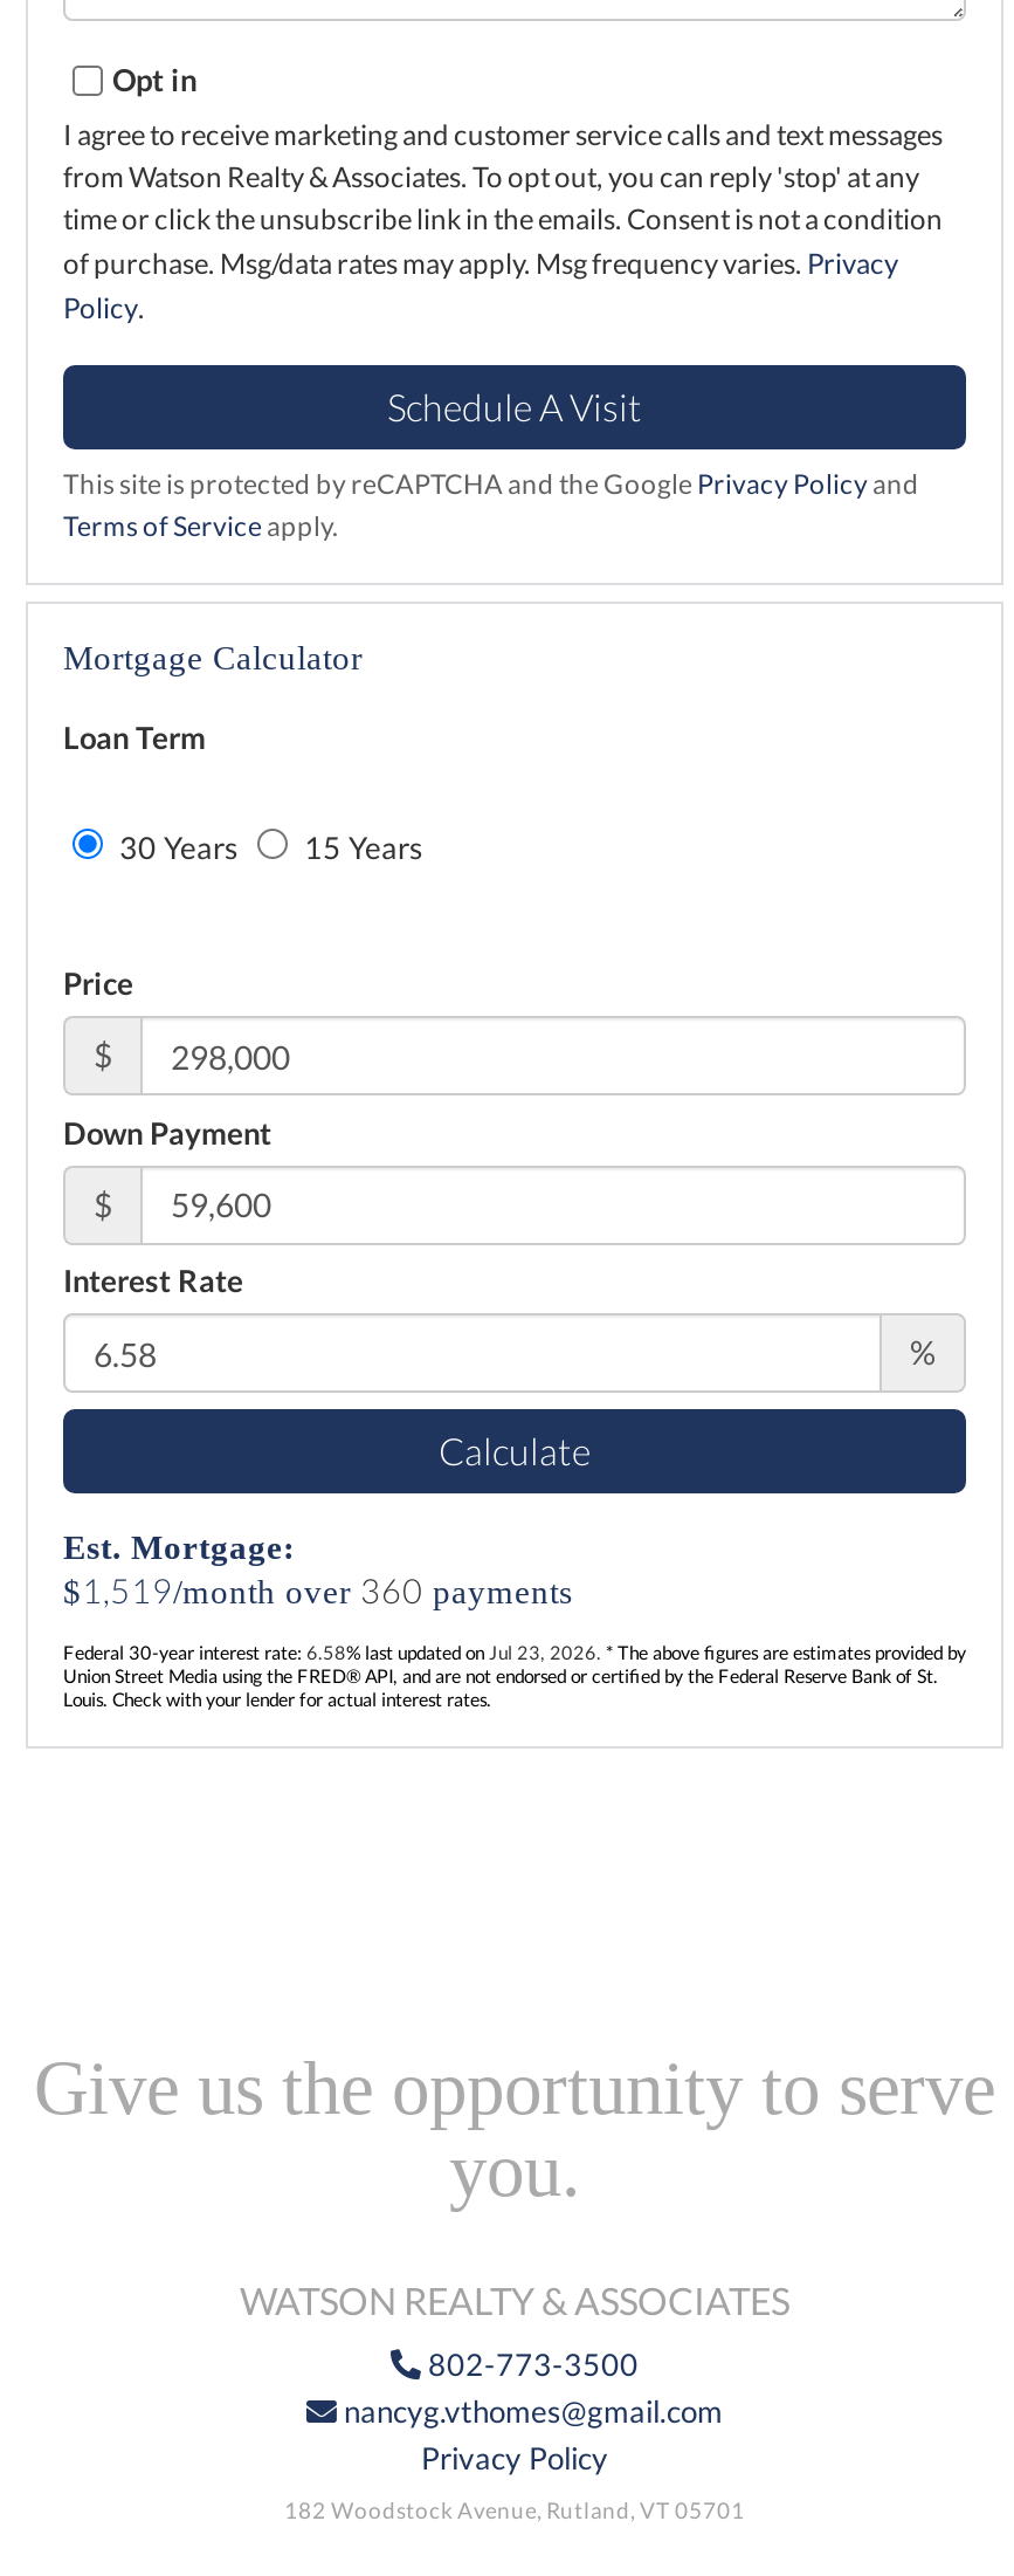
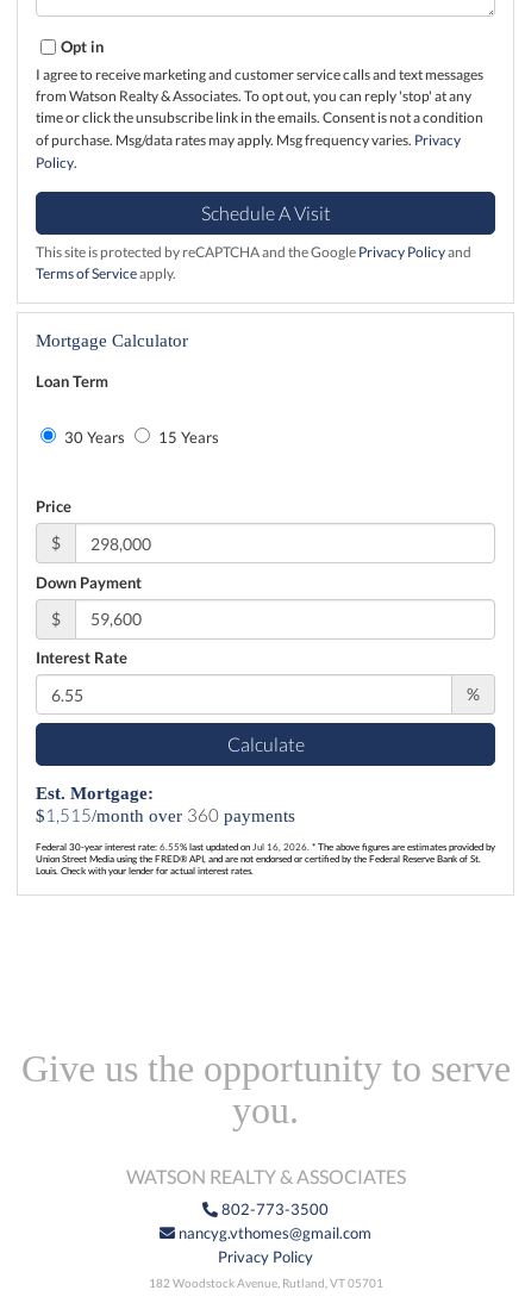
[63,1570,573,1610] $1,519/month over 360 payments -> [36,805,295,825] $1,515/month over 360 payments
[63,1640,966,1664] Federal 30-year interest rate: 6.58% last updated on Jul 23, 2026. * The above figures are estimates provided by -> [36,841,495,853] Federal 30-year interest rate: 6.55% last updated on Jul 16, 2026. * The above figures are estimates provided by

